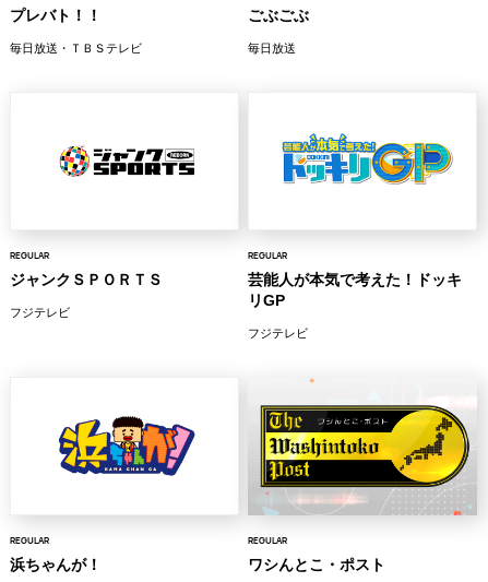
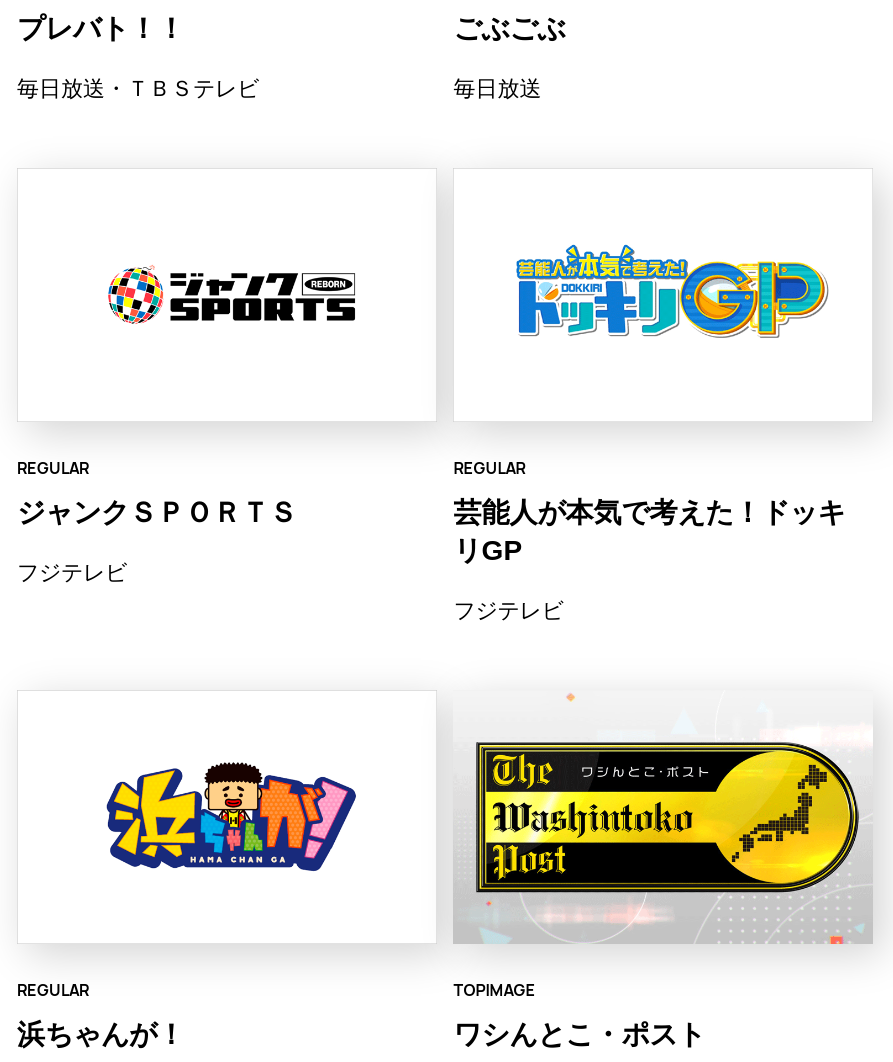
[248,535,287,546] REGULAR -> [454,980,536,1000] TOPIMAGE

